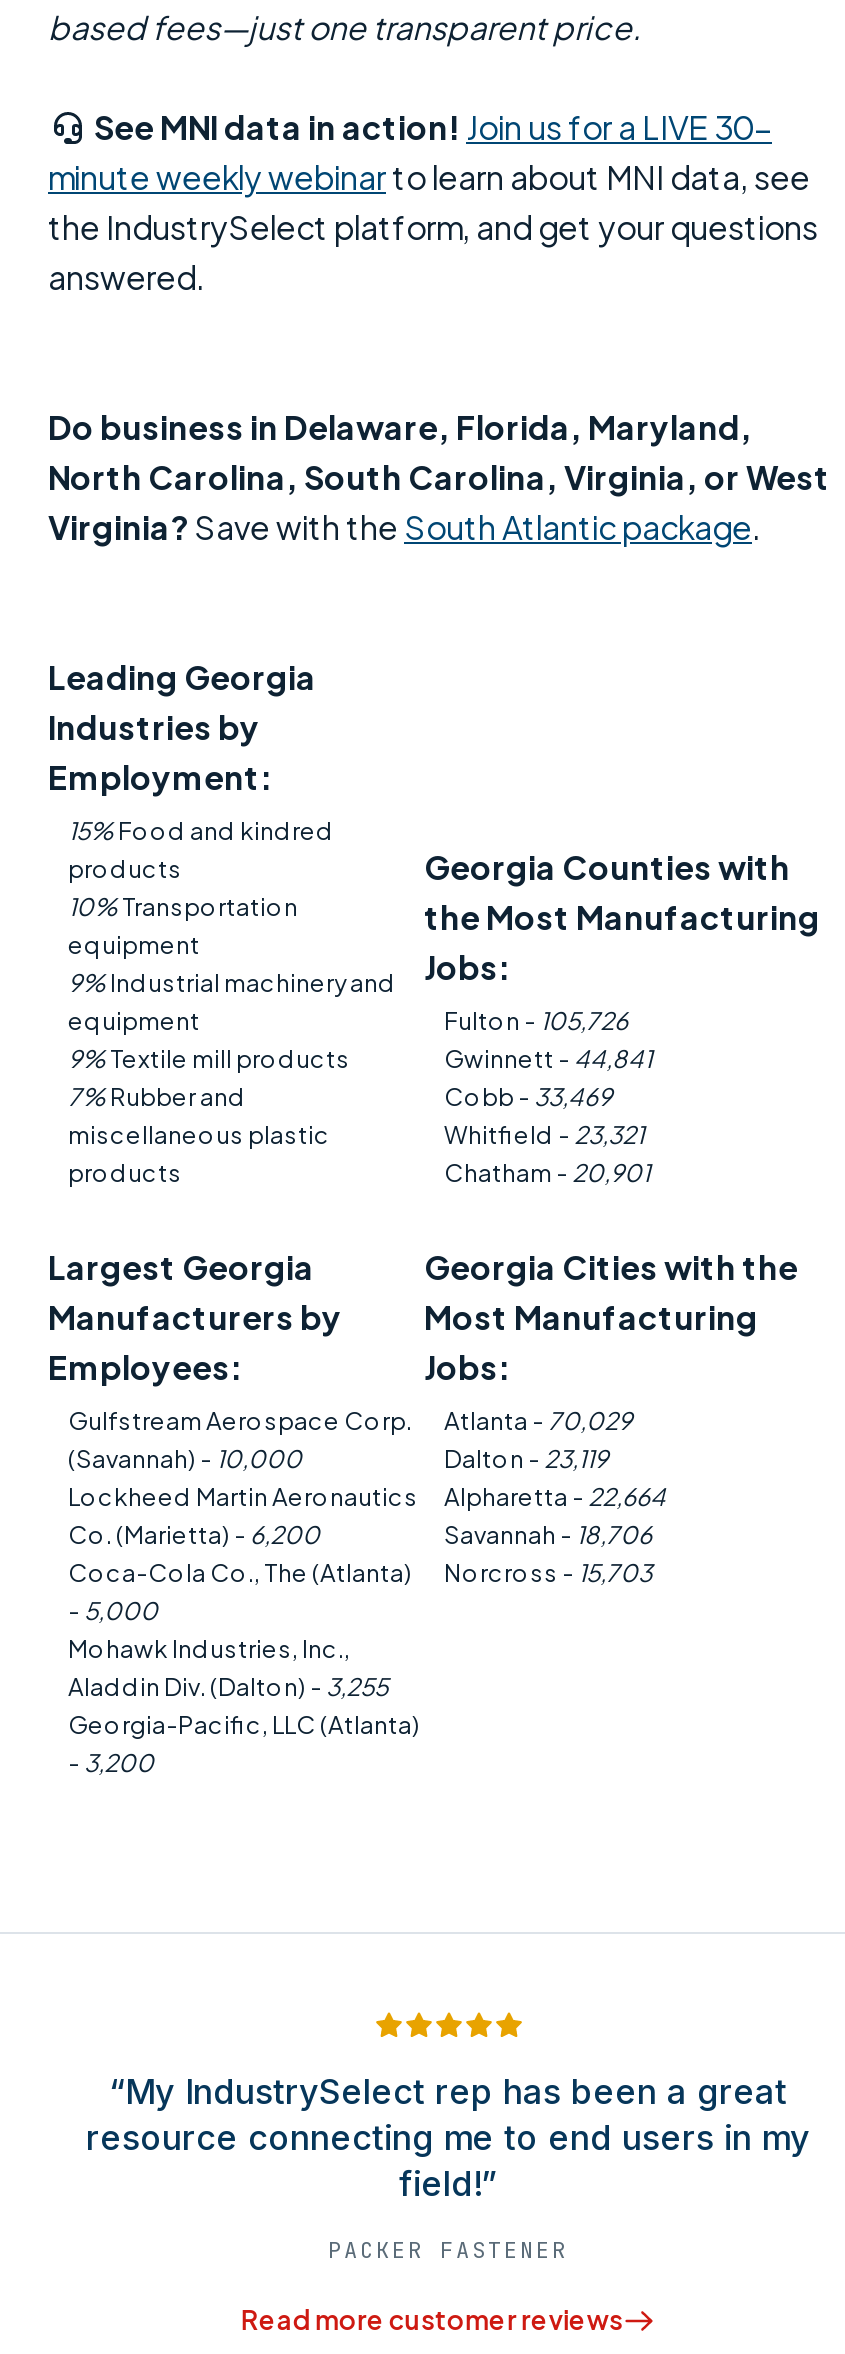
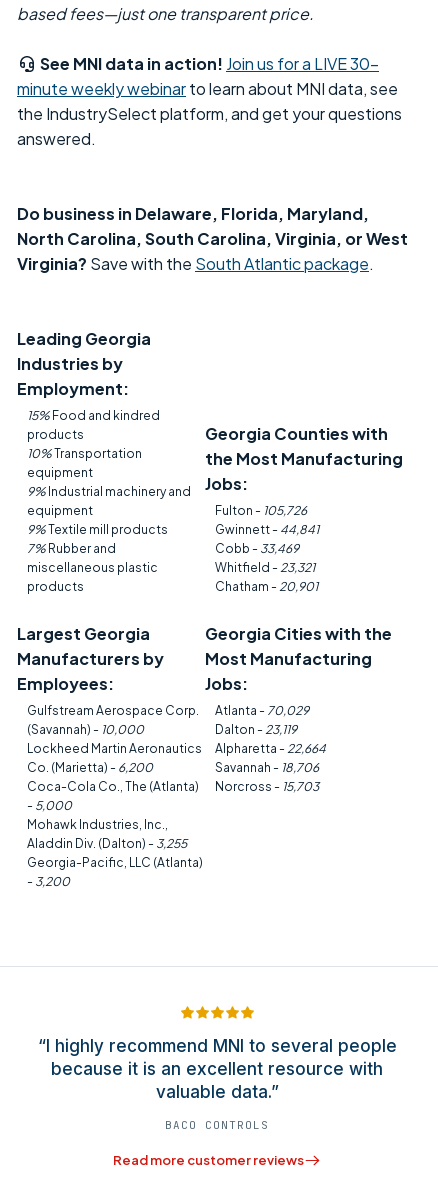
[86,2072,810,2204] “My IndustrySelect rep has been a great | resource connecting me to end users in my | field!” -> [37,1036,396,1102] “I highly recommend MNI to several people | because it is an excellent resource with | valuable data.”
[328,2236,568,2264] PACKER FASTENER -> [165,1118,269,1132] BACO CONTROLS

